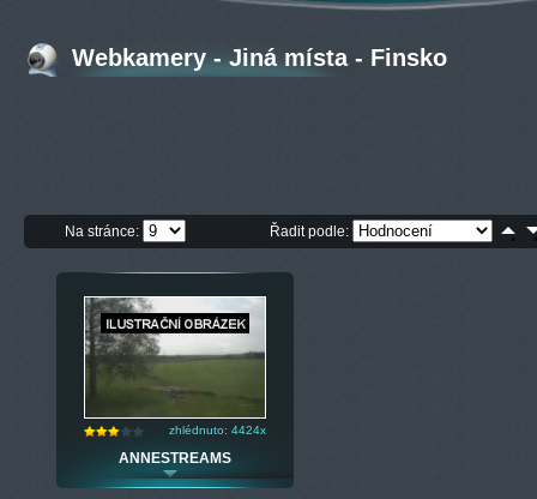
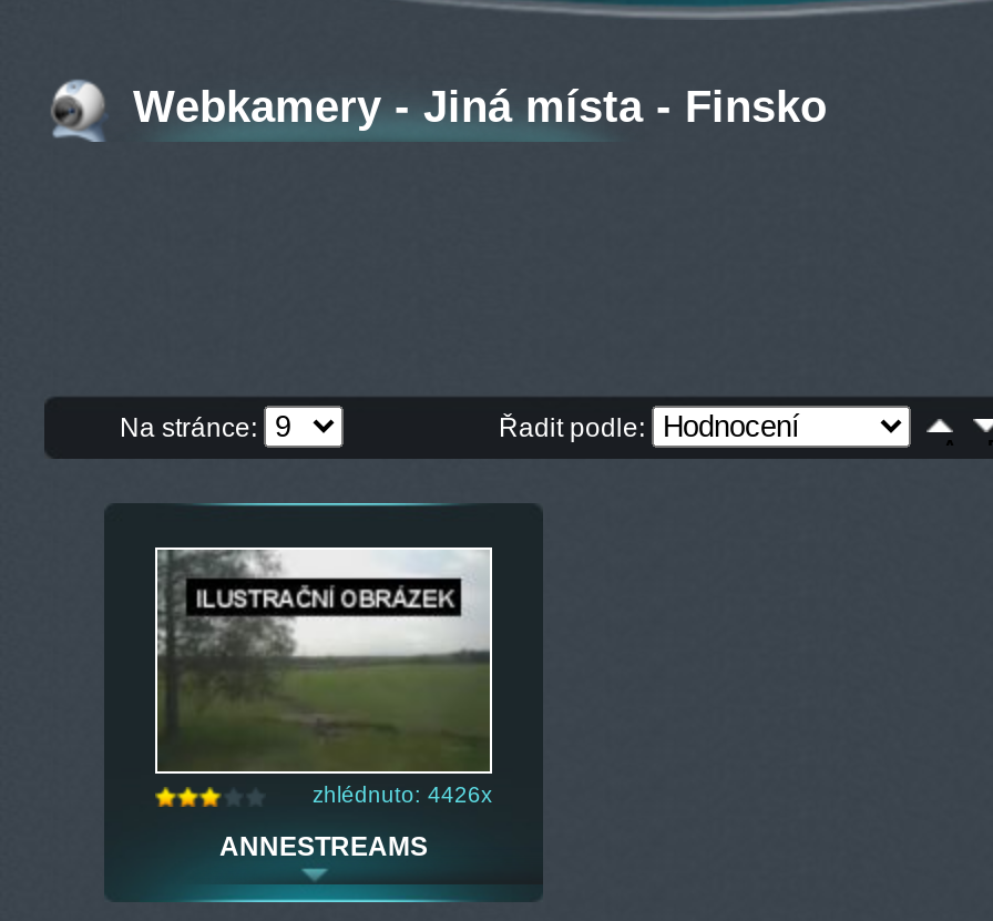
[169,423,266,437] zhlédnuto: 4424x -> [313,782,492,807] zhlédnuto: 4426x

